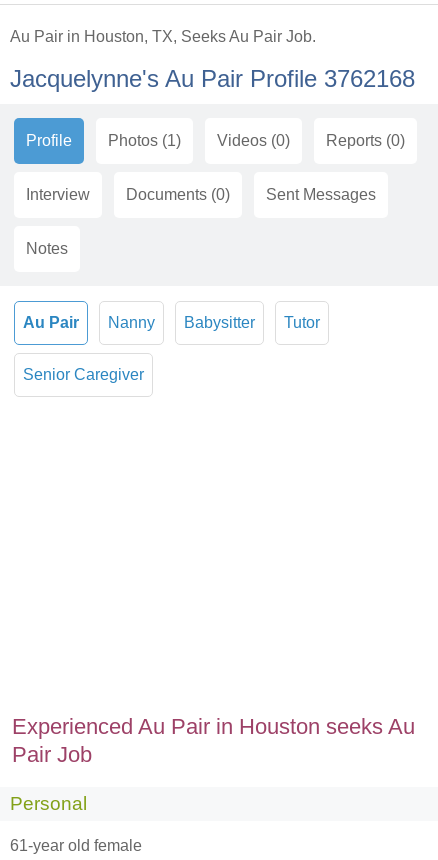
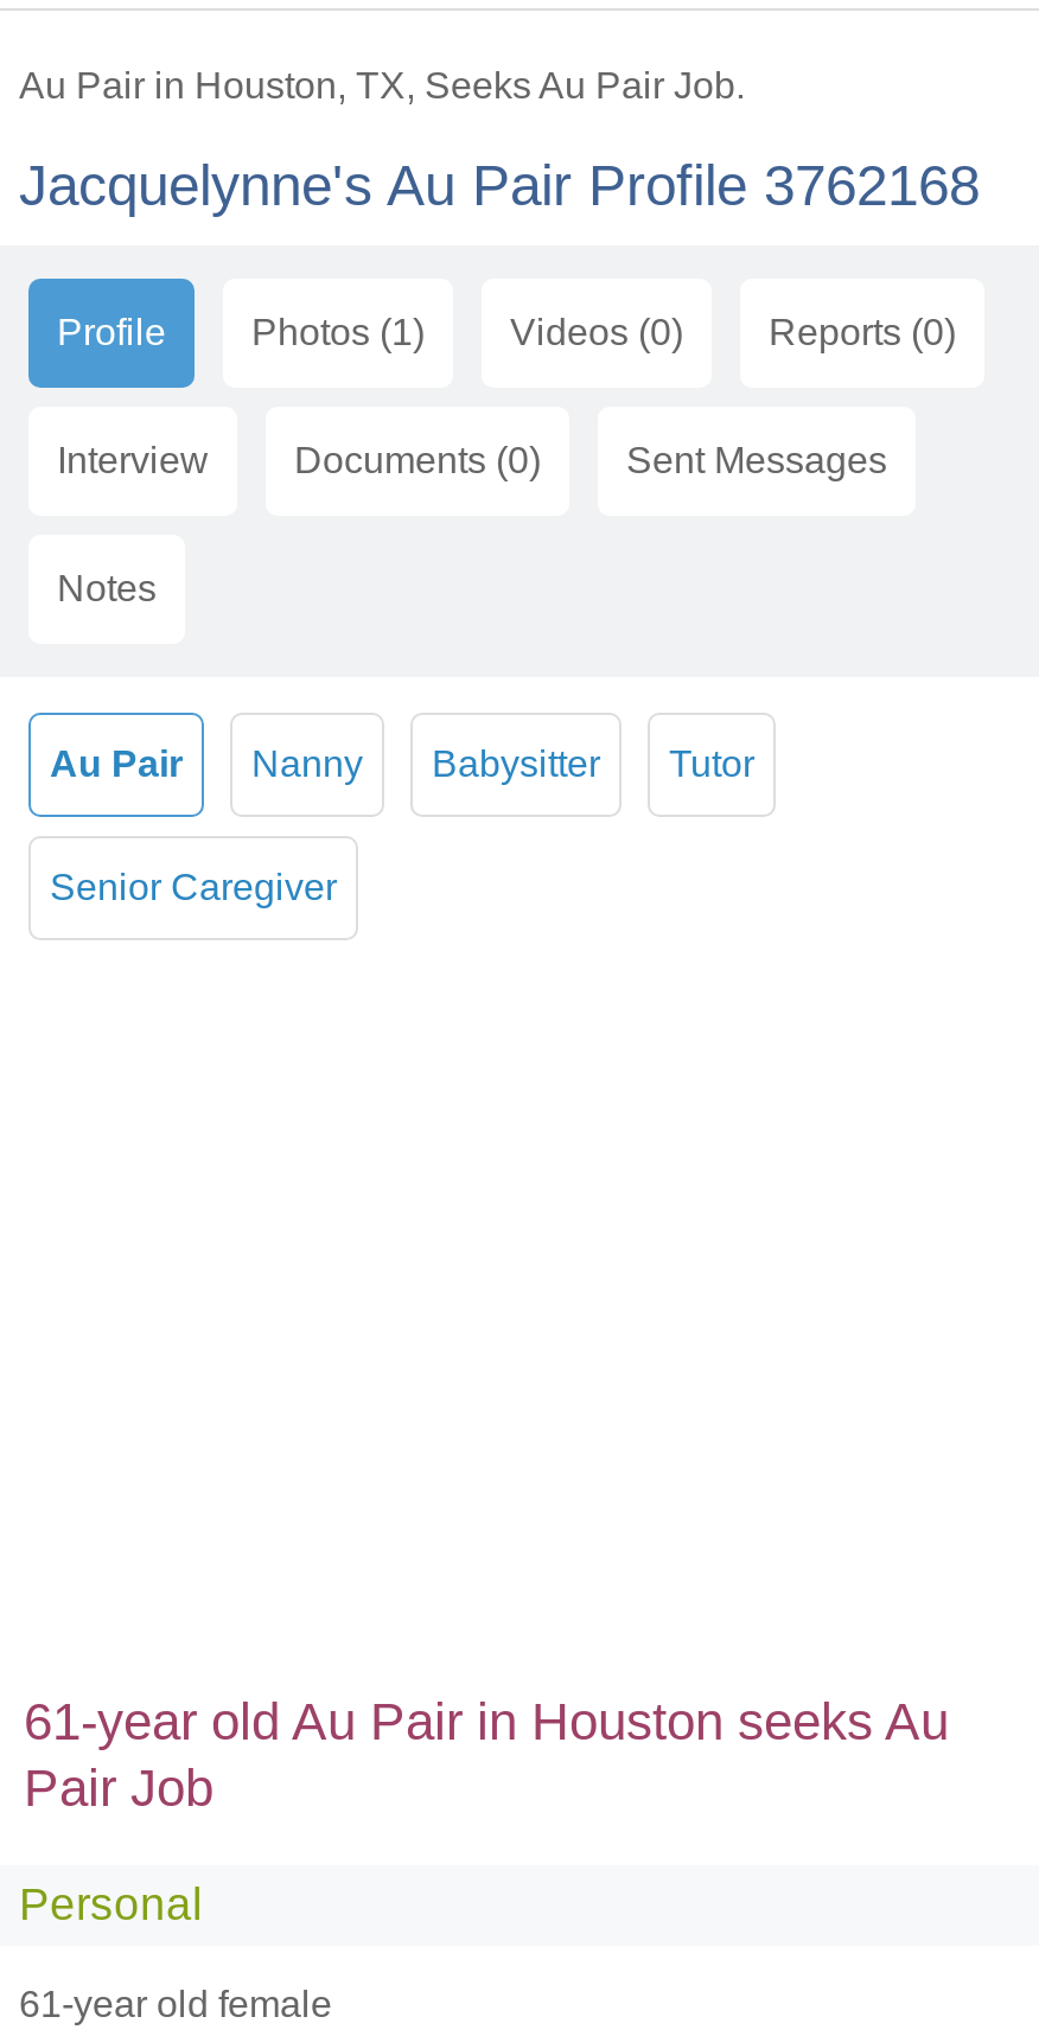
[12,714,415,739] Experienced Au Pair in Houston seeks Au -> [24,1692,949,1751] 61-year old Au Pair in Houston seeks Au

